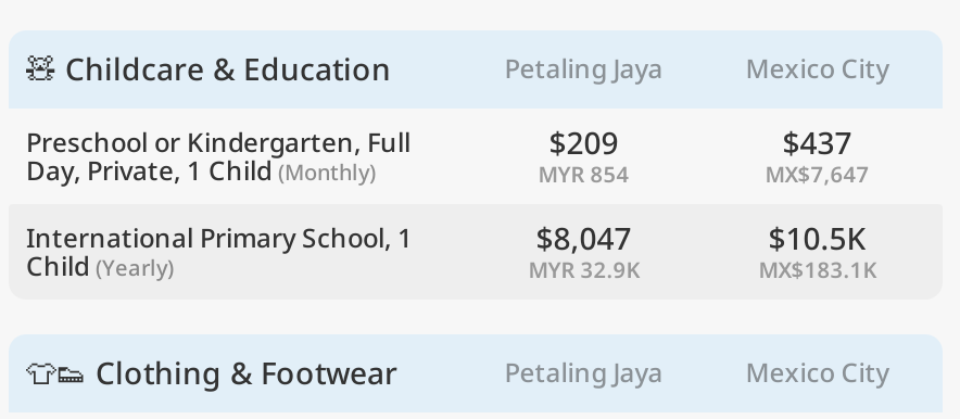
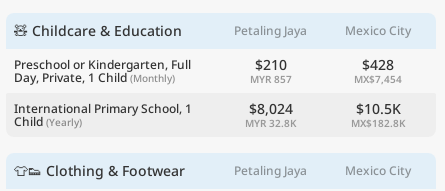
[538,122,629,189] $209 | MYR 854 -> [250,55,292,86] $210 | MYR 857
[765,122,869,189] $437 | MX$7,647 -> [354,55,402,86] $428 | MX$7,454
[536,218,632,259] $8,047 -> [249,99,293,118] $8,024
[528,254,639,285] MYR 32.9K -> [245,116,296,130] MYR 32.8K
[758,254,876,285] MX$183.1K -> [351,116,405,130] MX$182.8K

